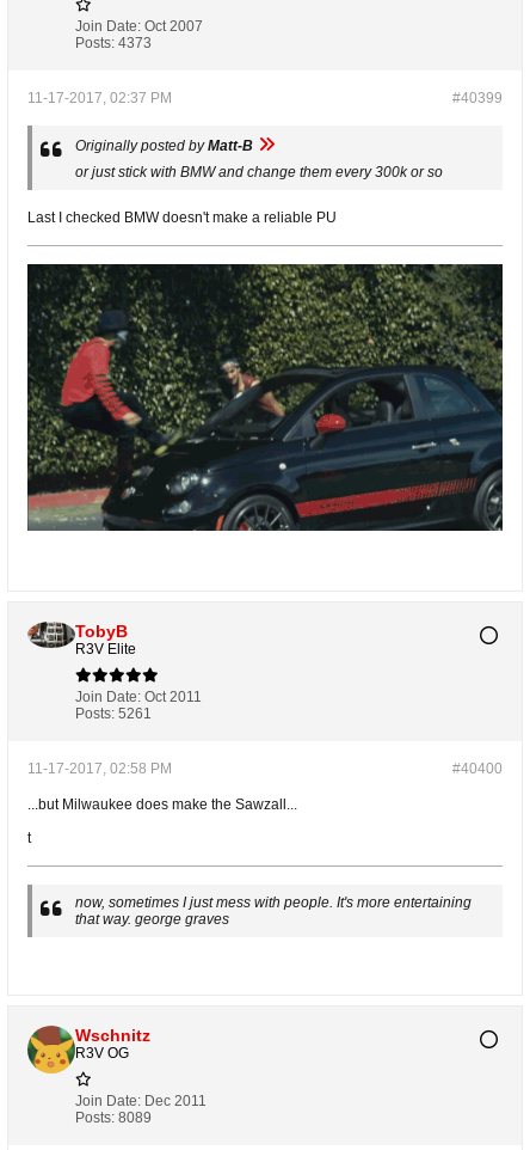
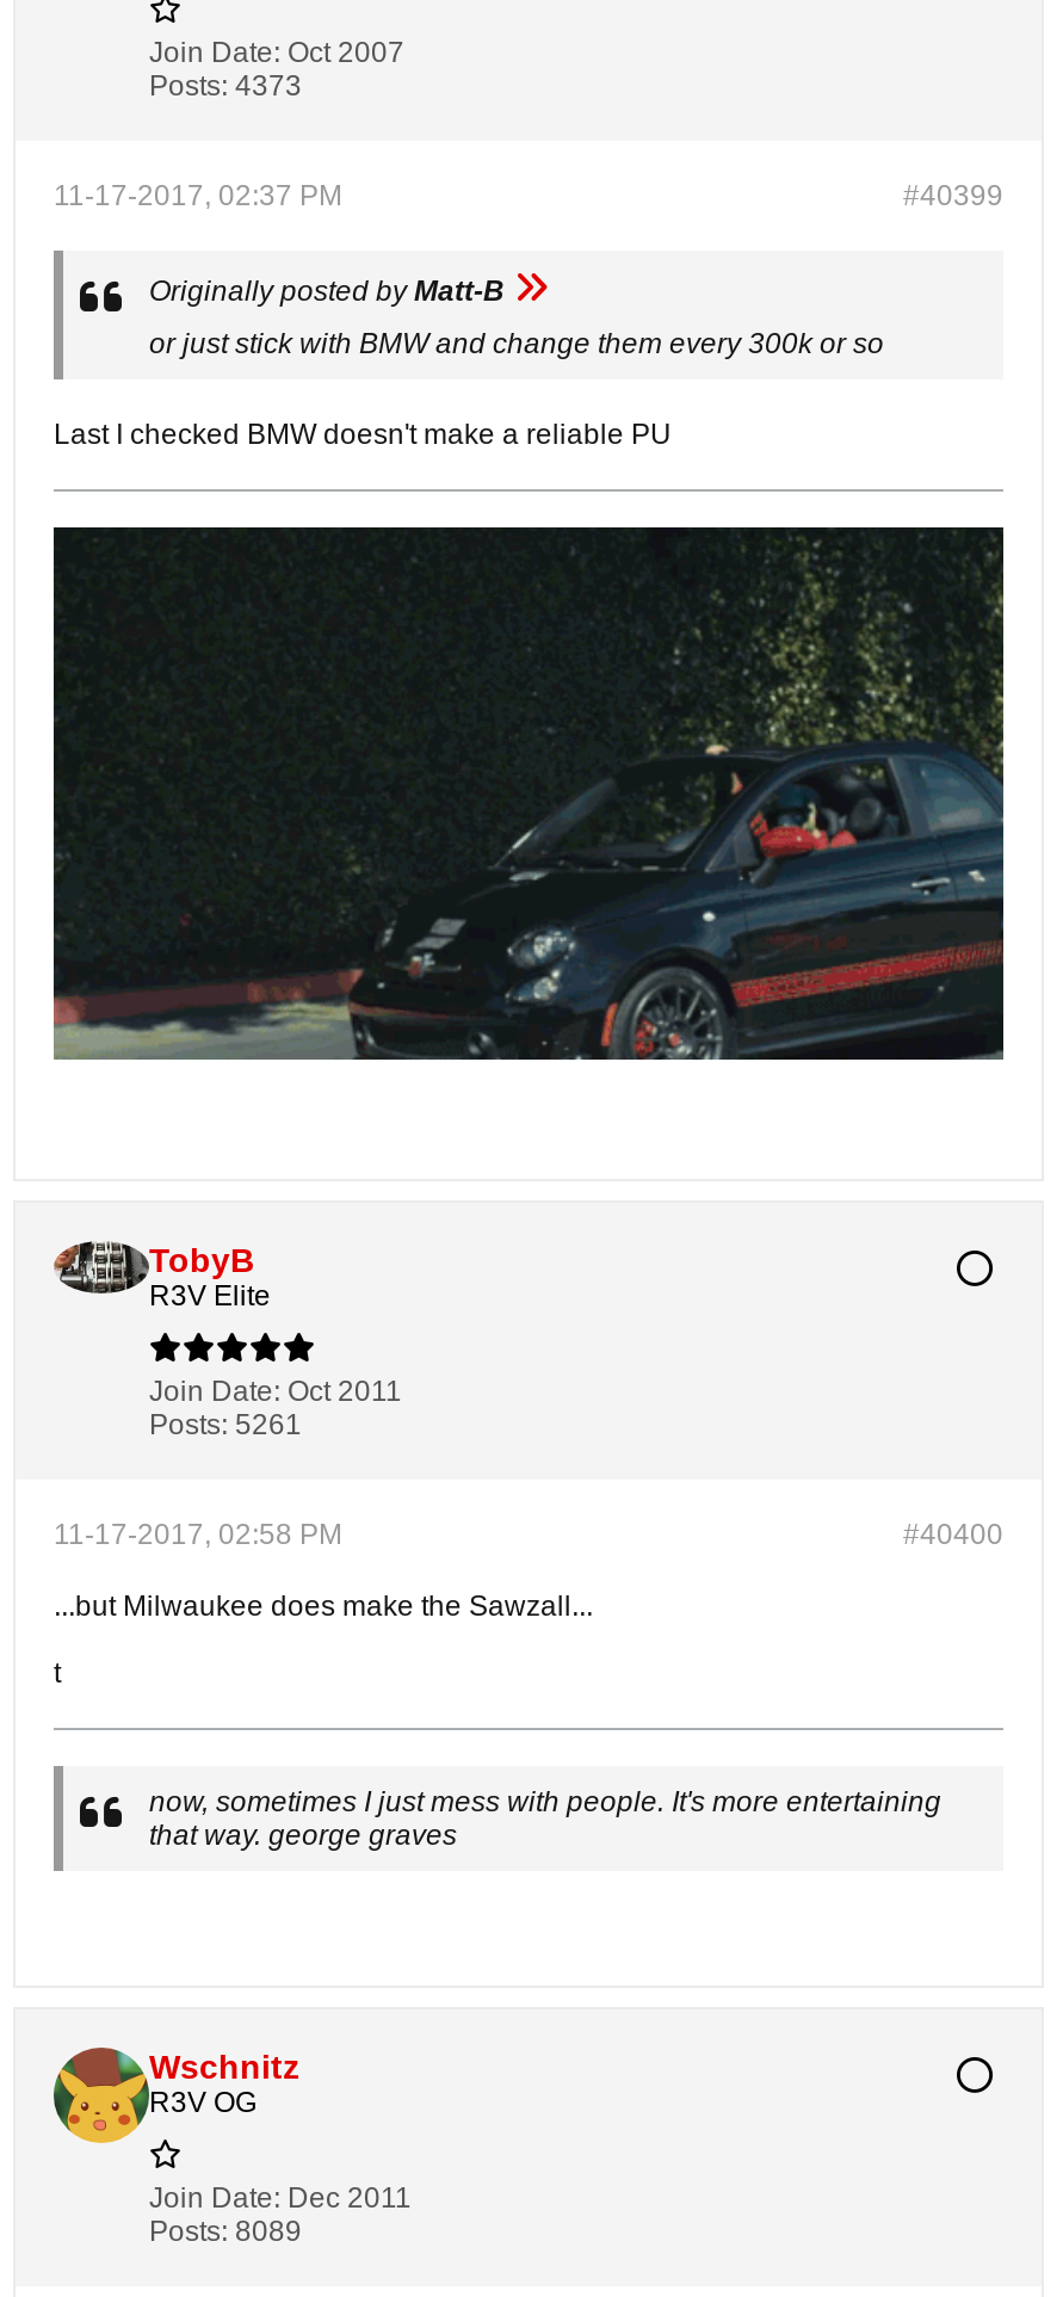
[27,263,503,532] [image] -> [54,527,1003,1062] [image]

